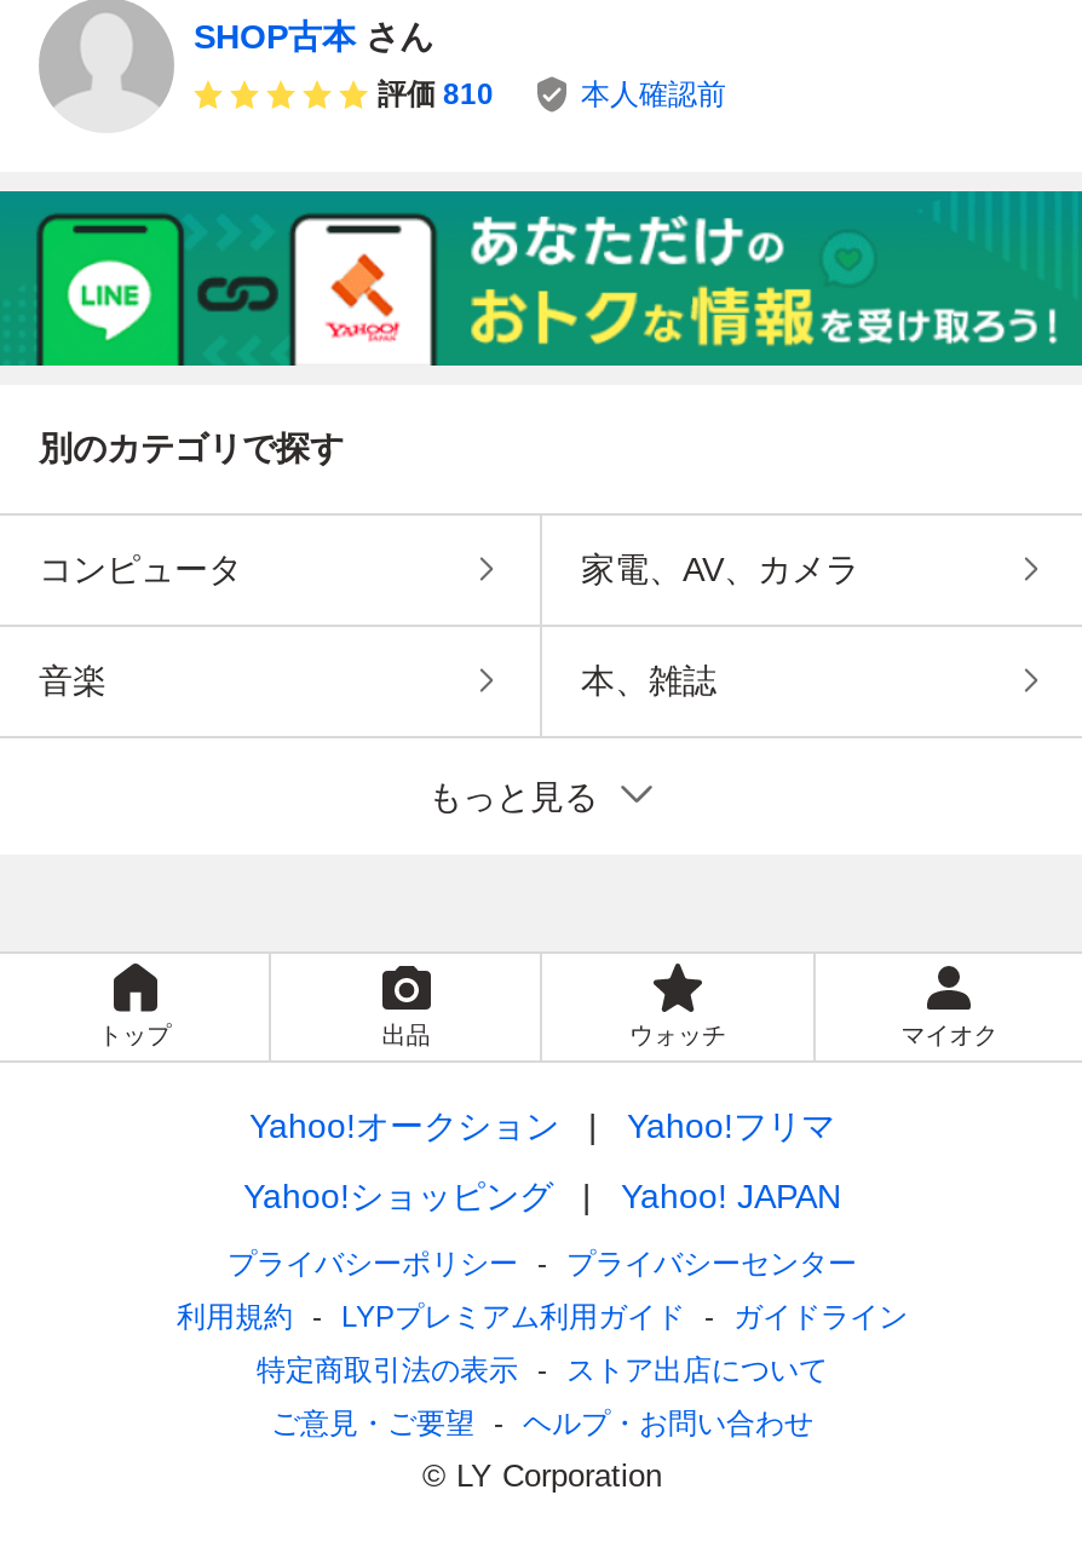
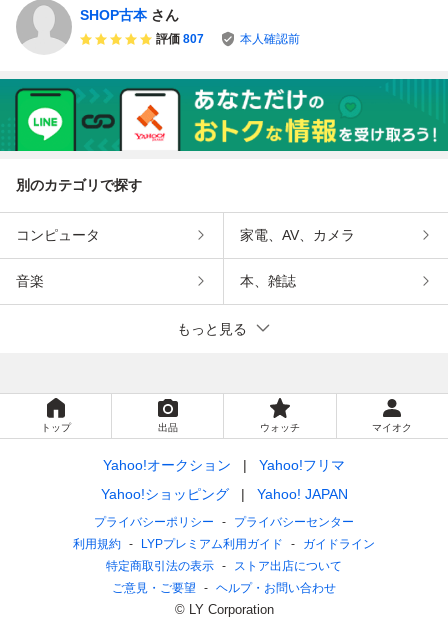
[378,78,494,112] 評価 810 -> [156,32,204,46] 評価 807

